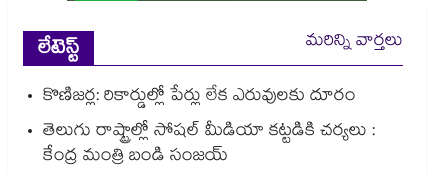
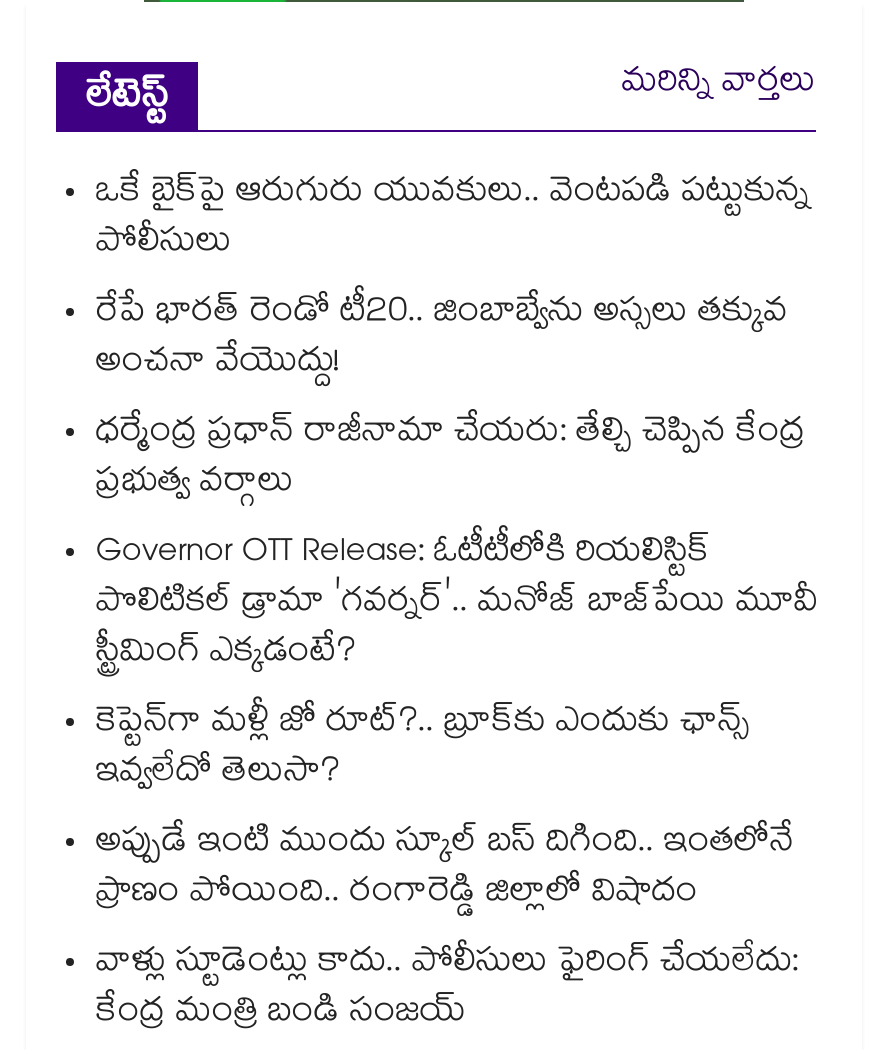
[43,83,375,147] కొణిజర్ల: రికార్డుల్లో పేర్లు లేక ఎరువులకు దూరం | తెలుగు రాష్ట్రాల్లో సోషల్ మీడియా కట్టడికి చర్యలు : -> [96,166,818,994] ఒకే బైక్‌పై ఆరుగురు యువకులు.. వెంటపడి పట్టుకున్న | పోలీసులు | రేపే భారత్ రెండో టీ20.. జింబాబ్వేను అస్సలు తక్కువ | అంచనా వేయొద్దు! | ధర్మేంద్ర ప్రధాన్ రాజీనామా చేయరు: తేల్చి చెప్పిన కేంద్ర | ప్రభుత్వ వర్గాలు | Governor OTT Release: ఓటీటీలోకి రియలిస్టిక్ | పొలిటికల్ డ్రామా 'గవర్నర్'.. మనోజ్ బాజ్‌పేయి మూవీ | స్ట్రీమింగ్ ఎక్కడంటే? | కెప్టెన్‌గా మళ్లీ జో రూట్?.. బ్రూక్‌కు ఎందుకు ఛాన్స్ | ఇవ్వలేదో తెలుసా? | అప్పుడే ఇంటి ముందు స్కూల్ బస్ దిగింది.. ఇంతలోనే | ప్రాణం పోయింది.. రంగారెడ్డి జిల్లాలో విషాదం | వాళ్లు స్టూడెంట్లు కాదు.. పోలీసులు ఫైరింగ్ చేయలేదు:

